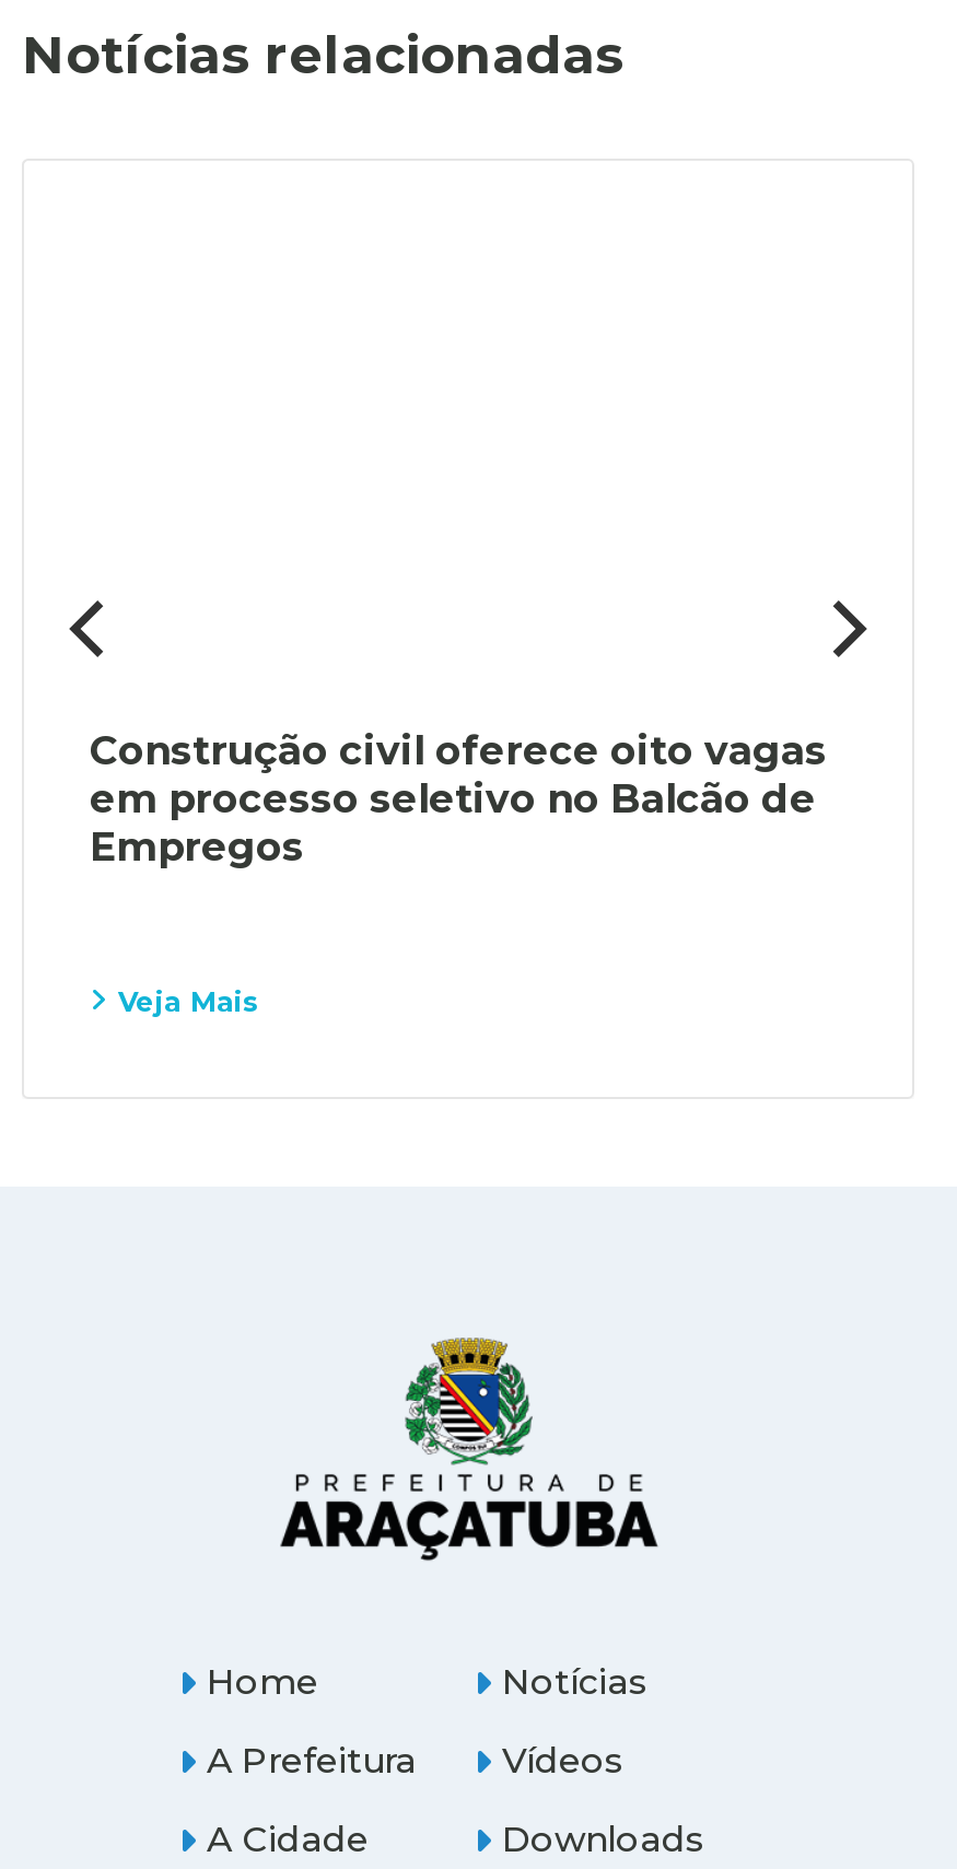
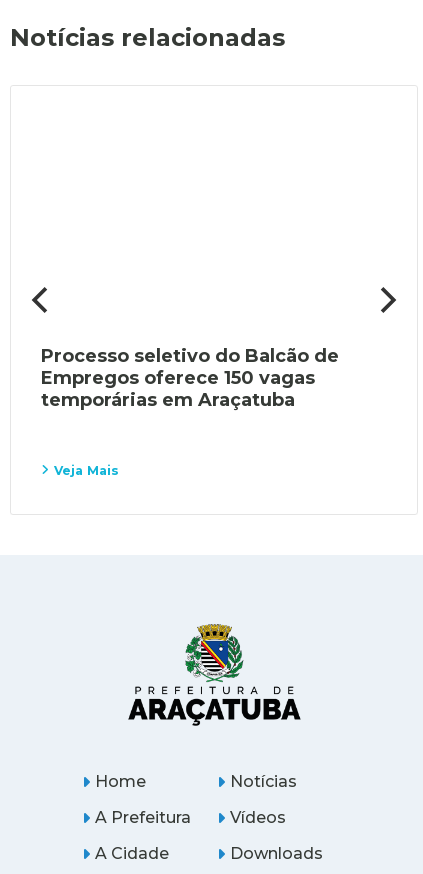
[90,726,827,871] Construção civil oferece oito vagas | em processo seletivo no Balcão de | Empregos -> [41,345,339,411] Processo seletivo do Balcão de | Empregos oferece 150 vagas | temporárias em Araçatuba

